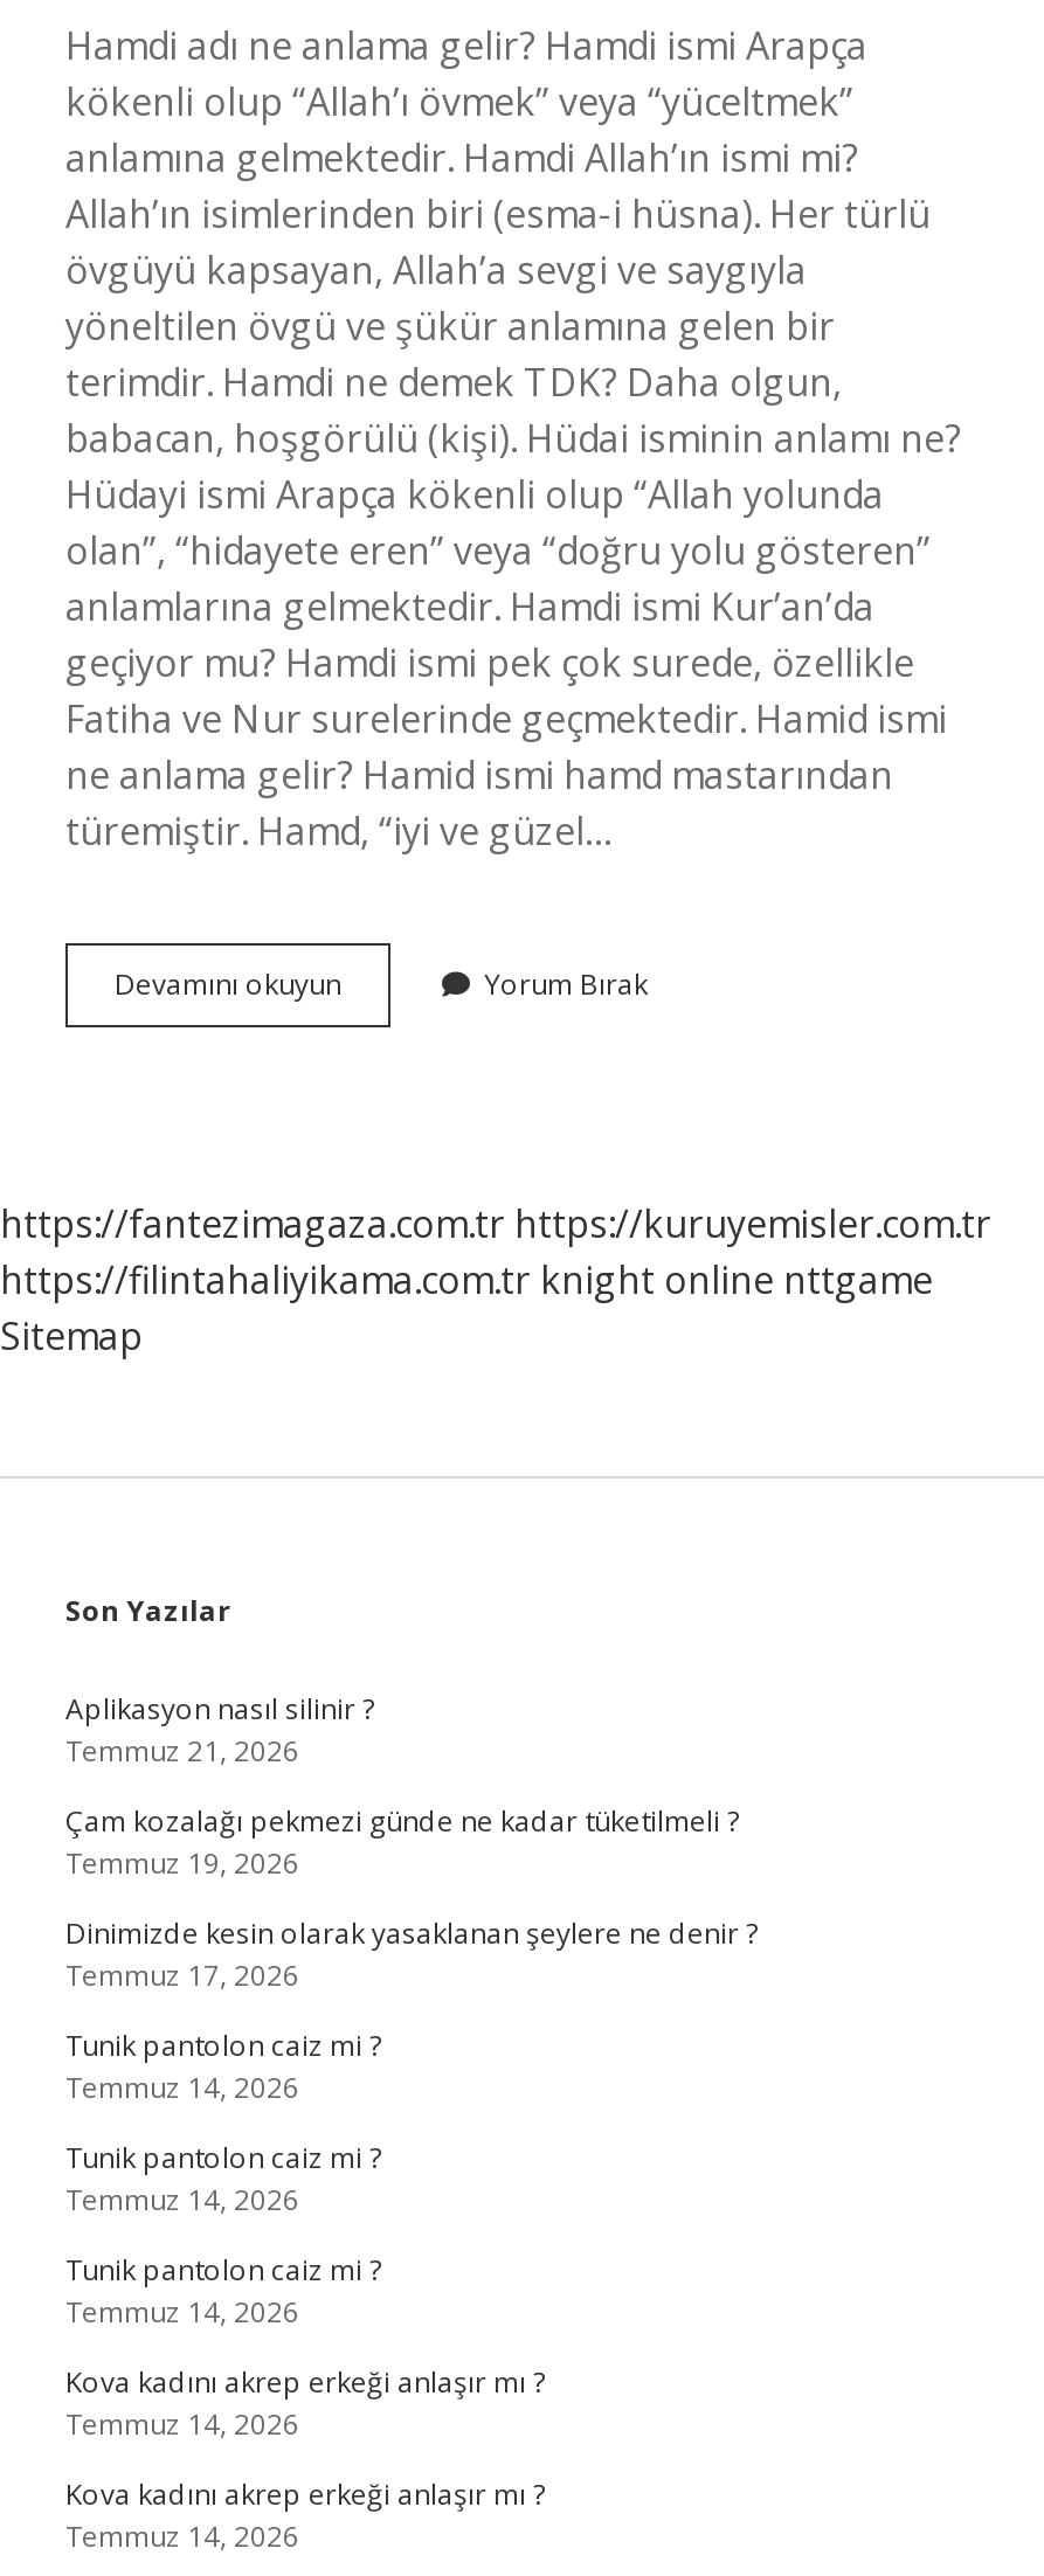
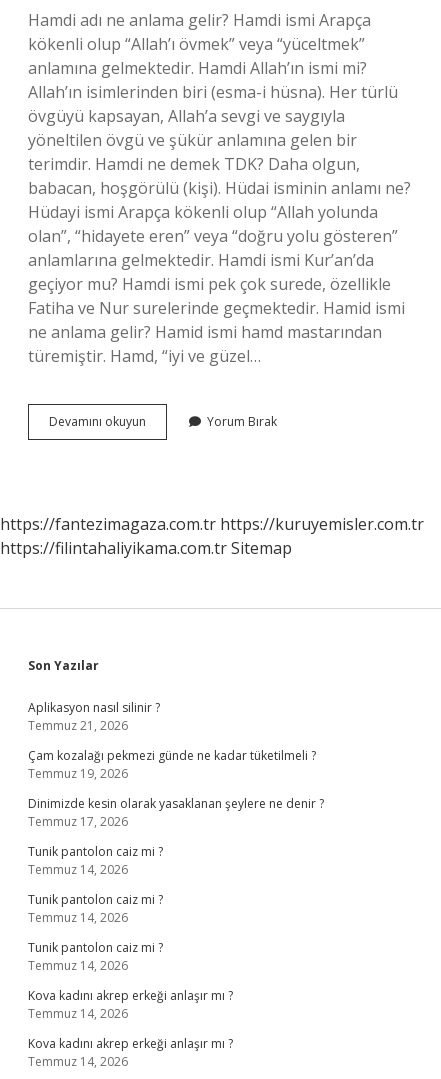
[0,1254,933,1362] https://filintahaliyikama.com.tr knight online nttgame | Sitemap -> [0,537,292,559] https://filintahaliyikama.com.tr Sitemap

